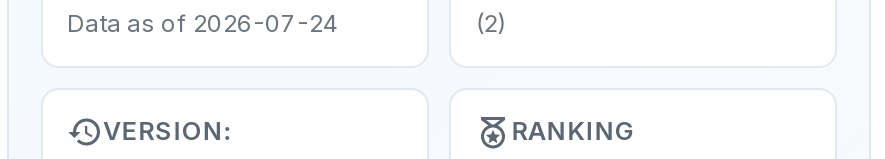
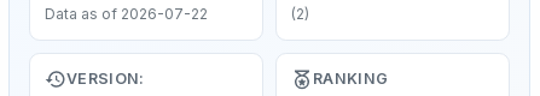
[67,7,339,37] Data as of 2026-07-24 -> [45,4,208,22] Data as of 2026-07-22

